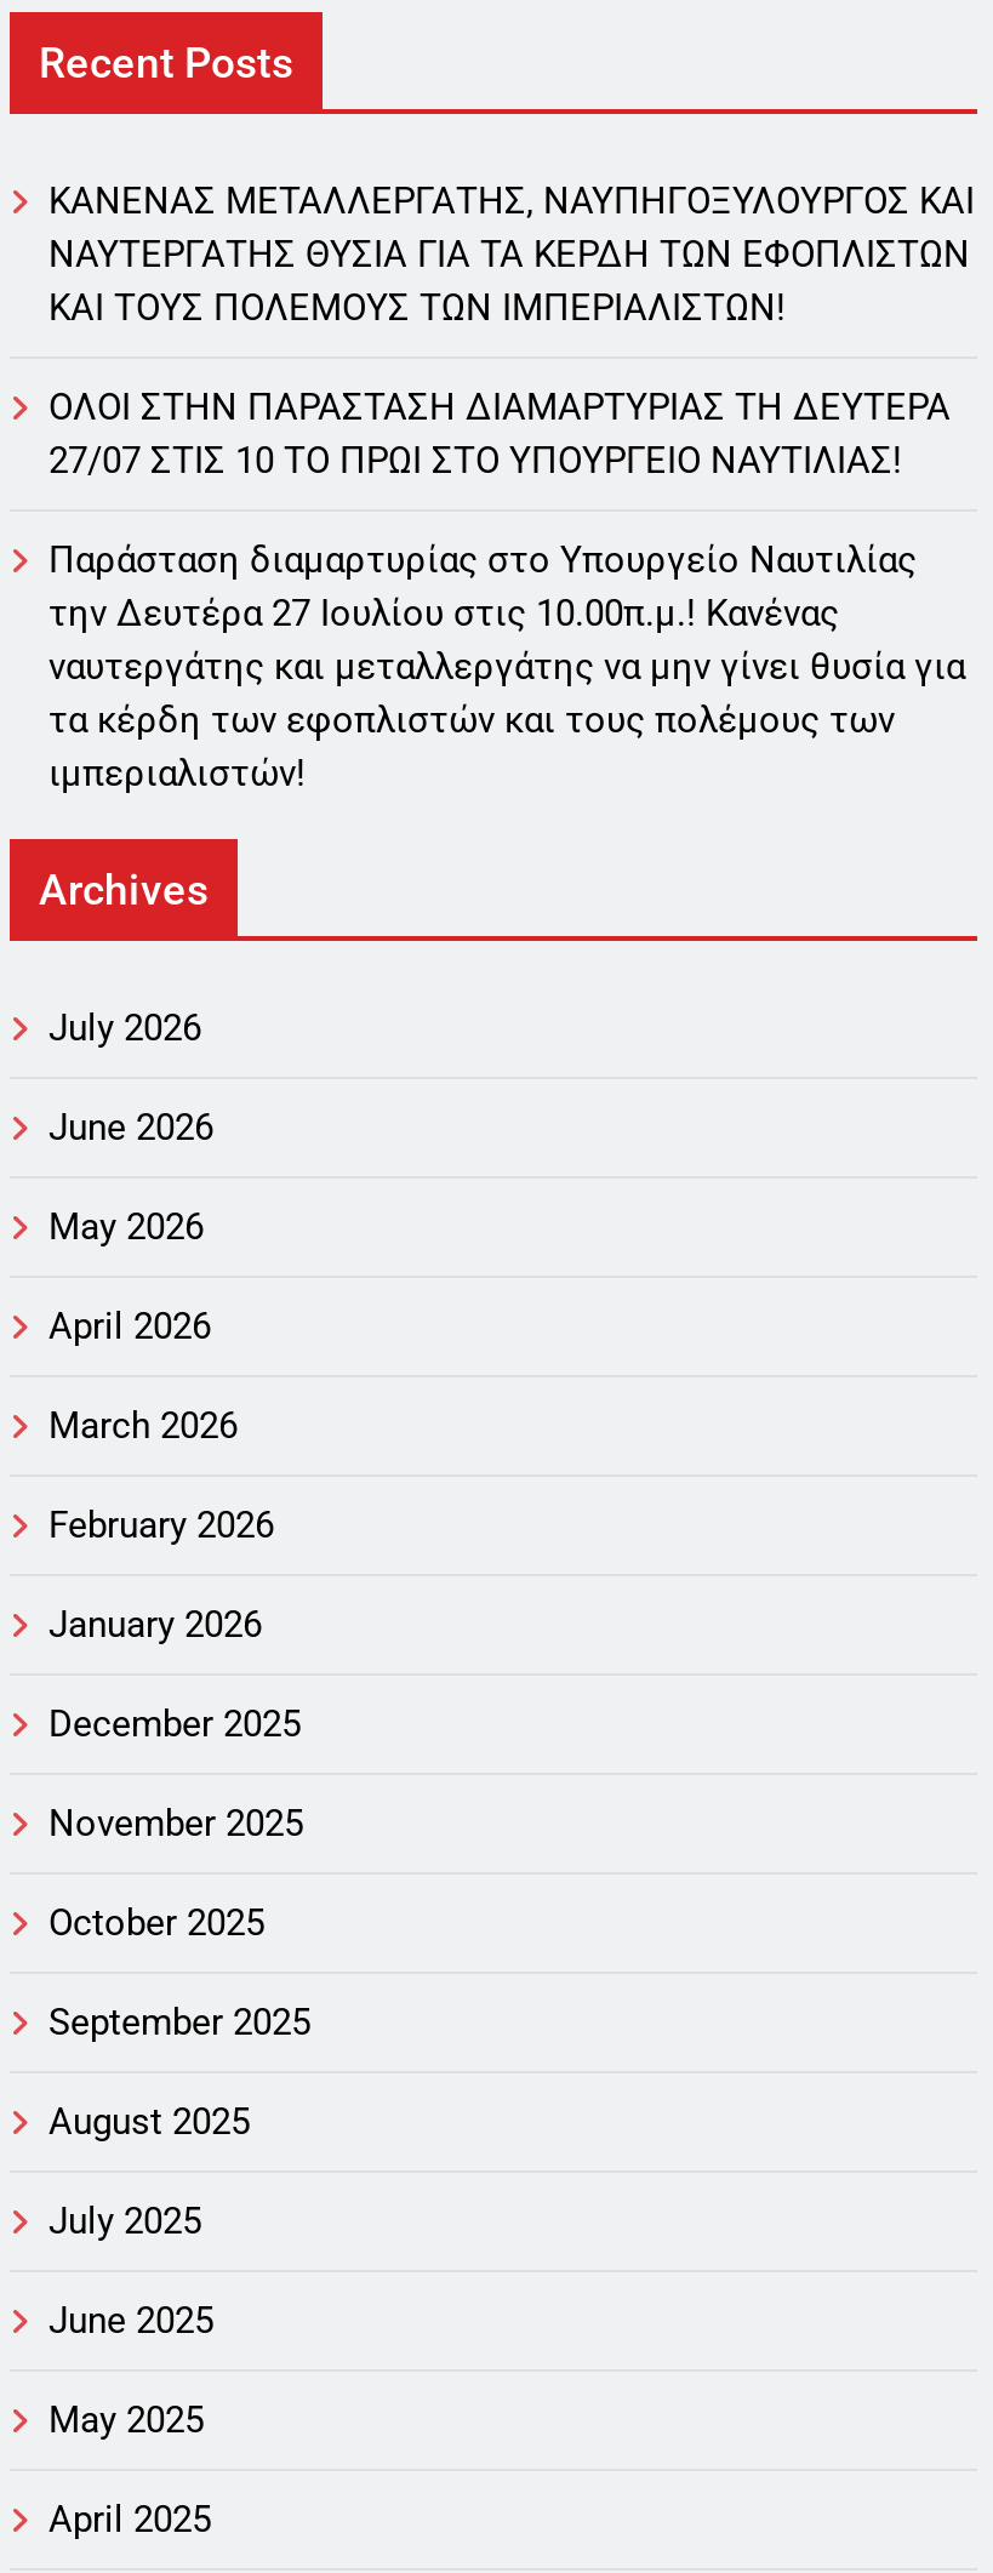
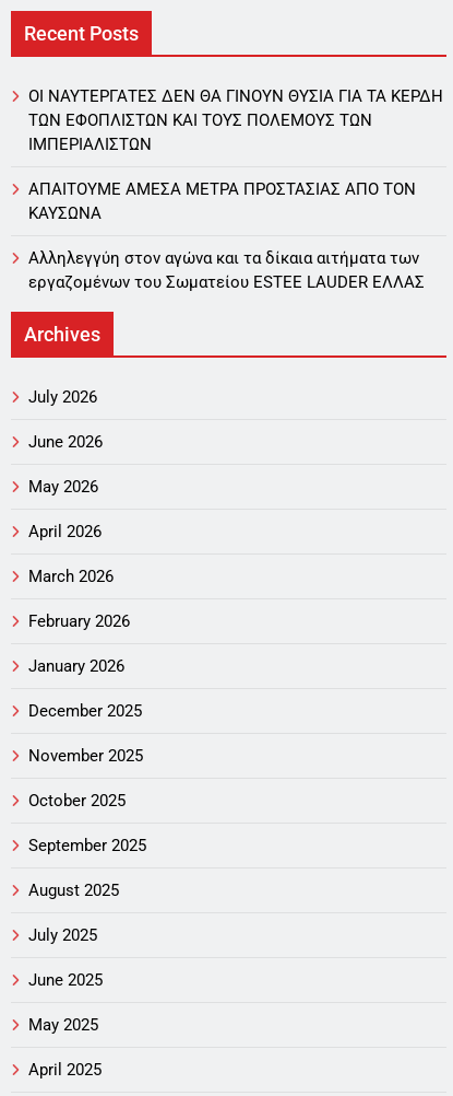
[48,179,975,329] ΚΑΝΕΝΑΣ ΜΕΤΑΛΛΕΡΓΑΤΗΣ, ΝΑΥΠΗΓΟΞΥΛΟΥΡΓΟΣ ΚΑΙ | ΝΑΥΤΕΡΓΑΤΗΣ ΘΥΣΙΑ ΓΙΑ ΤΑ ΚΕΡΔΗ ΤΩΝ ΕΦΟΠΛΙΣΤΩΝ | ΚΑΙ ΤΟΥΣ ΠΟΛΕΜΟΥΣ ΤΩΝ ΙΜΠΕΡΙΑΛΙΣΤΩΝ! -> [28,86,443,154] ΟΙ ΝΑΥΤΕΡΓΑΤΕΣ ΔΕΝ ΘΑ ΓΙΝΟΥΝ ΘΥΣΙΑ ΓΙΑ ΤΑ ΚΕΡΔΗ | ΤΩΝ ΕΦΟΠΛΙΣΤΩΝ ΚΑΙ ΤΟΥΣ ΠΟΛΕΜΟΥΣ ΤΩΝ | ΙΜΠΕΡΙΑΛΙΣΤΩΝ
[48,385,951,482] ΟΛΟΙ ΣΤΗΝ ΠΑΡΑΣΤΑΣΗ ΔΙΑΜΑΡΤΥΡΙΑΣ ΤΗ ΔΕΥΤΕΡΑ | 27/07 ΣΤΙΣ 10 ΤΟ ΠΡΩΙ ΣΤΟ ΥΠΟΥΡΓΕΙΟ ΝΑΥΤΙΛΙΑΣ! -> [28,179,416,223] ΑΠΑΙΤΟΥΜΕ ΑΜΕΣΑ ΜΕΤΡΑ ΠΡΟΣΤΑΣΙΑΣ ΑΠΟ ΤΟΝ | ΚΑΥΣΩΝΑ
[48,538,965,795] Παράσταση διαμαρτυρίας στο Υπουργείο Ναυτιλίας | την Δευτέρα 27 Ιουλίου στις 10.00π.μ.! Κανένας | ναυτεργάτης και μεταλλεργάτης να μην γίνει θυσία για | τα κέρδη των εφοπλιστών και τους πολέμους των | ιμπεριαλιστών! -> [28,248,425,292] Αλληλεγγύη στον αγώνα και τα δίκαια αιτήματα των | εργαζομένων του Σωματείου ESTEE LAUDER ΕΛΛΑΣ

